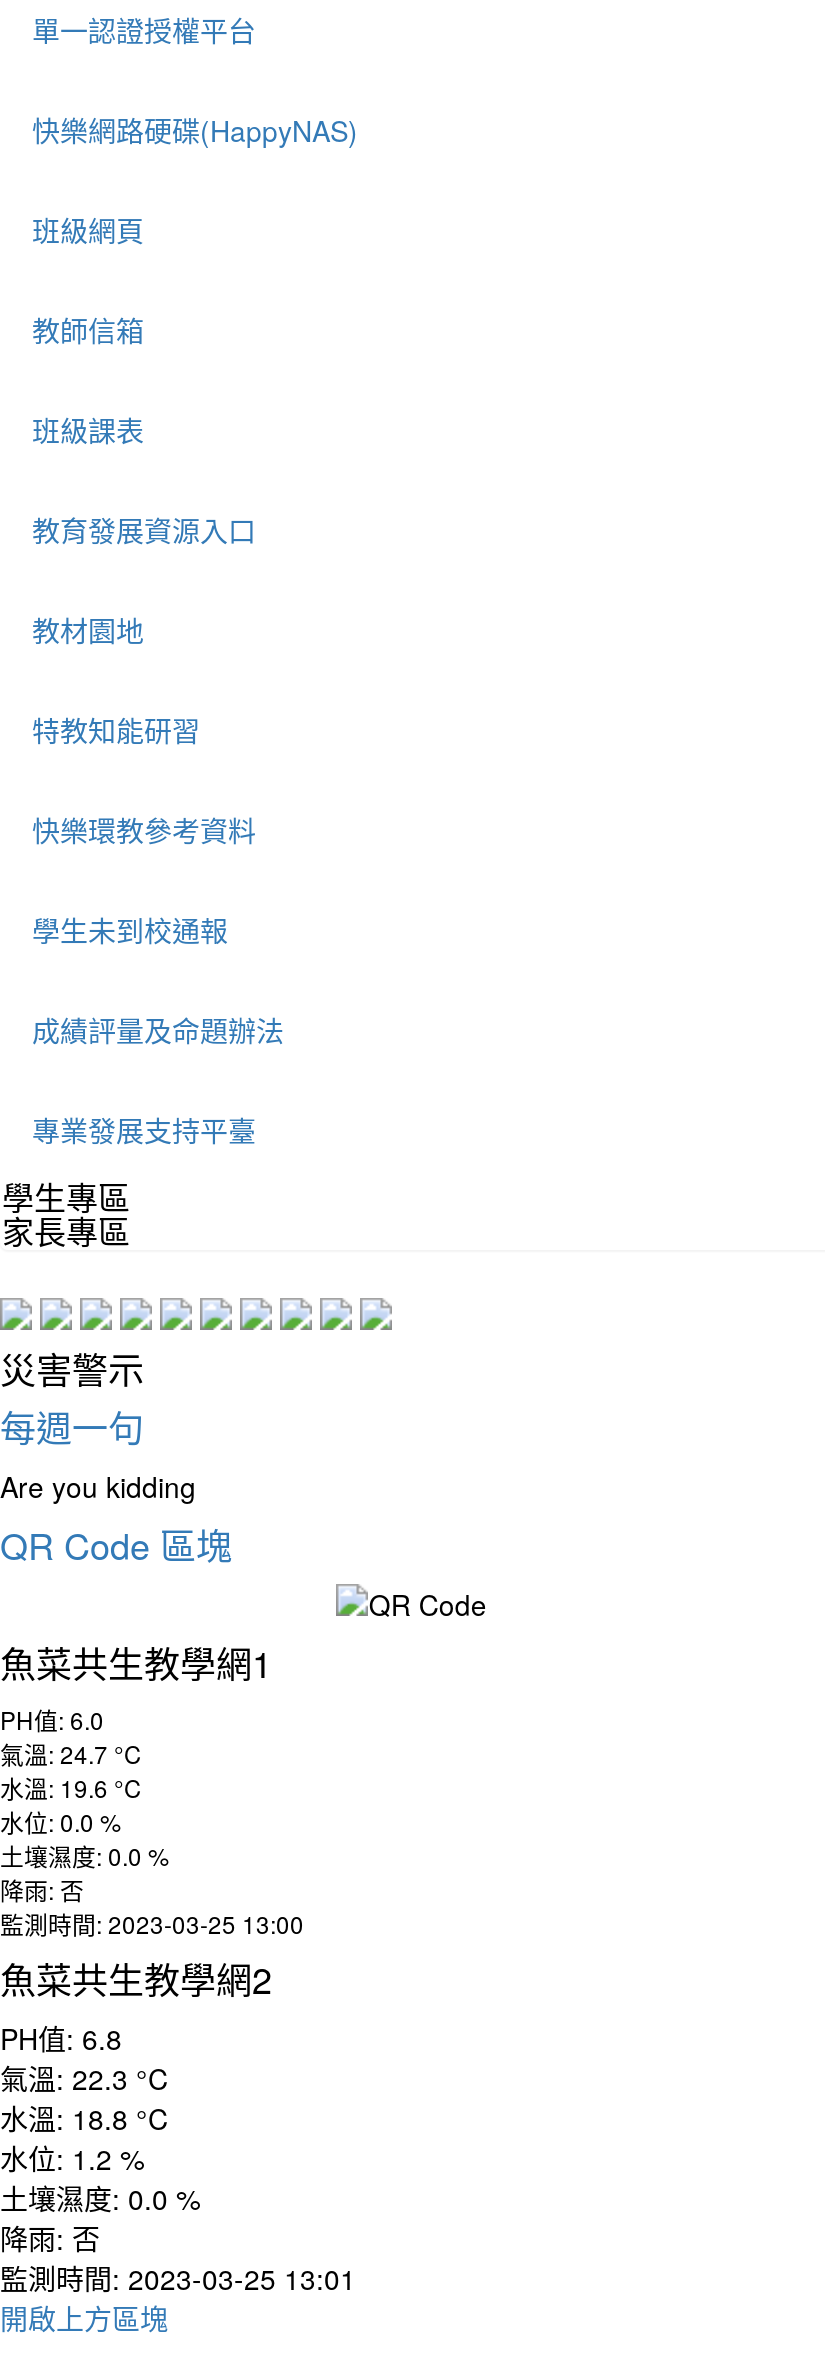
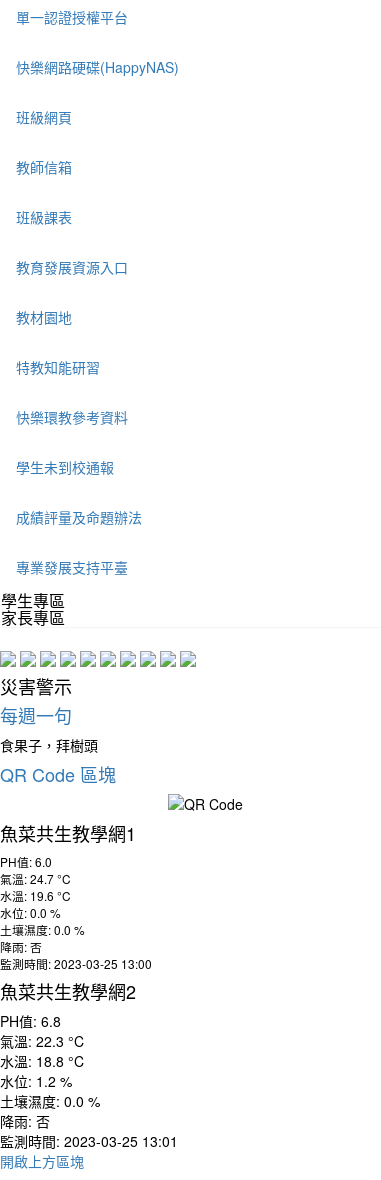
[0,1467,196,1507] Are you kidding -> [0,735,98,755] 食果子，拜樹頭

